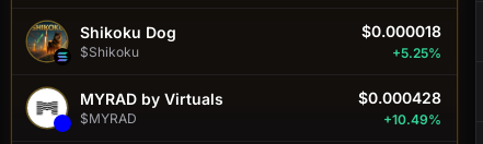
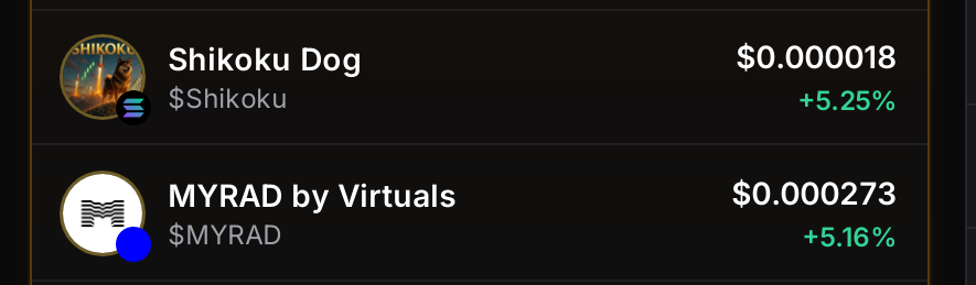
[358,89,441,107] $0.000428 -> [731,173,897,211] $0.000273
[383,111,441,128] +10.49% -> [802,219,897,252] +5.16%

